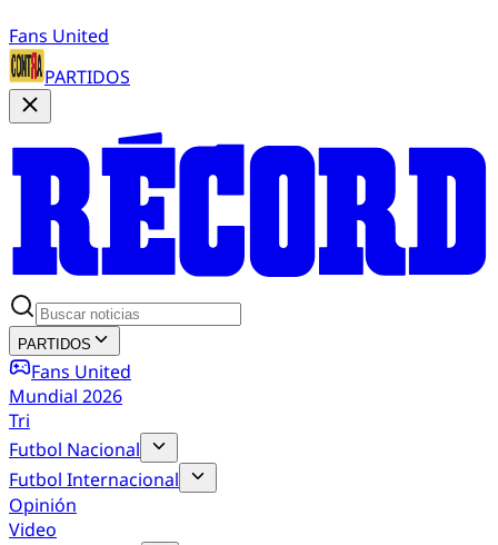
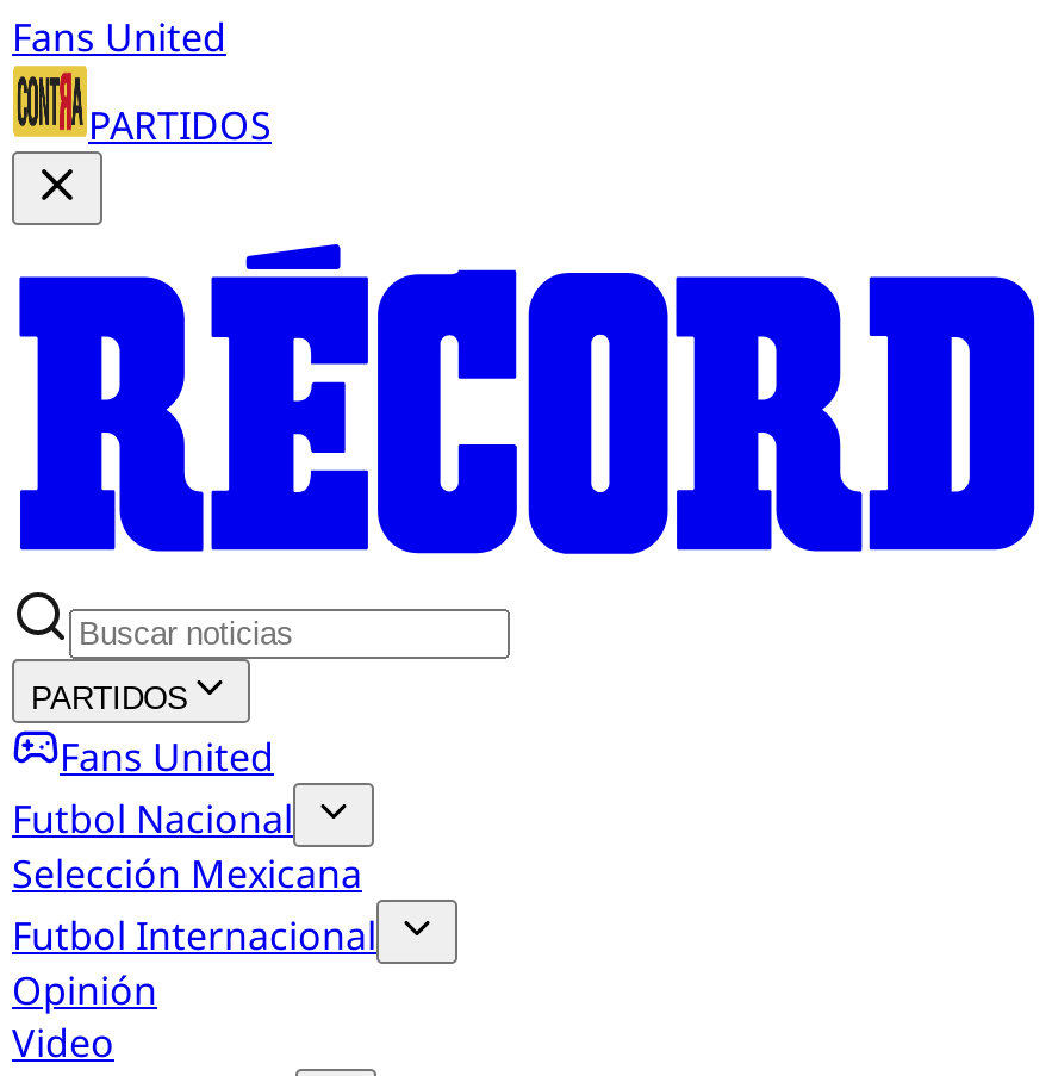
[9,383,122,432] Mundial 2026 | Tri -> none
moved [9,437,140,461] -> [12,791,293,844]: Futbol Nacional
none -> [12,846,362,899] Selección Mexicana

